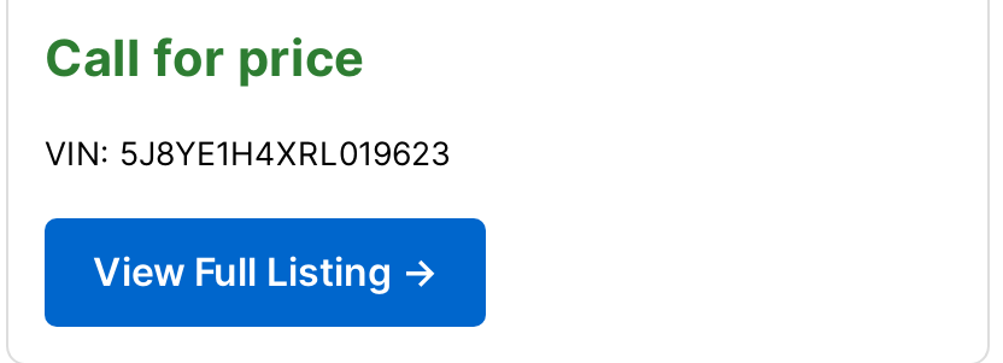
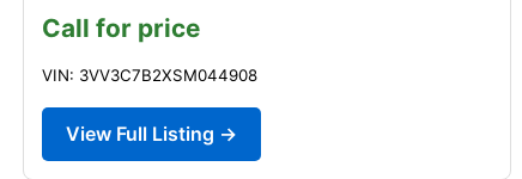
[45,134,450,172] VIN: 5J8YE1H4XRL019623 -> [42,66,257,85] VIN: 3VV3C7B2XSM044908

